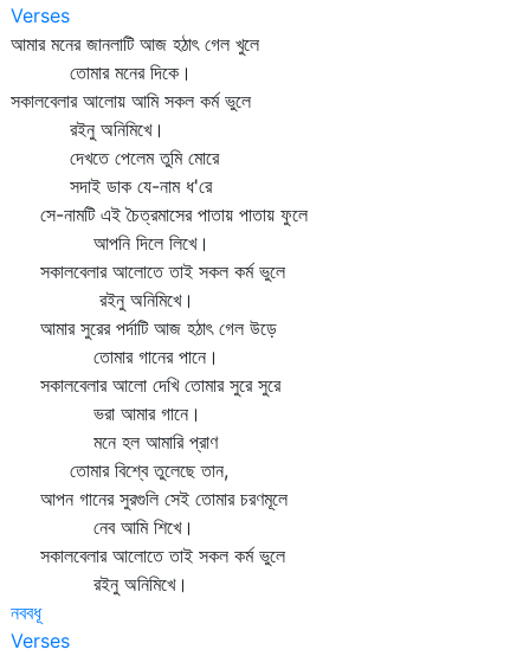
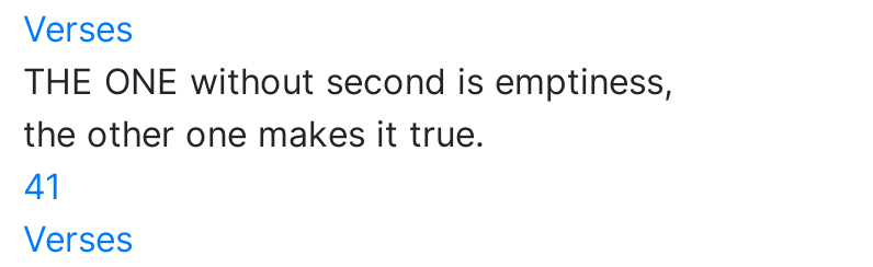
[11,32,308,624] আমার মনের জানলাটি আজ হঠাৎ গেল খুলে | তোমার মনের দিকে। | সকালবেলার আলোয় আমি সকল কর্ম ভুলে | রইনু অনিমিখে। | দেখতে পেলেম তুমি মোরে | সদাই ডাক যে-নাম ধ'রে | সে-নামটি এই চৈত্রমাসের পাতায় পাতায় ফুলে | আপনি দিলে লিখে। | সকালবেলার আলোতে তাই সকল কর্ম ভুলে | রইনু অনিমিখে। | আমার সুরের পর্দাটি আজ হঠাৎ গেল উড়ে | তোমার গানের পানে। | সকালবেলার আলো দেখি তোমার সুরে সুরে | ভরা আমার গানে। | মনে হল আমারি প্রাণ | তোমার বিশ্বে তুলেছে তান, | আপন গানের সুরগুলি সেই তোমার চরণমূলে | নেব আমি শিখে। | সকালবেলার আলোতে তাই সকল কর্ম ভুলে | রইনু অনিমিখে। | নববধূ -> [23,59,672,208] THE ONE without second is emptiness, | the other one makes it true. | 41

